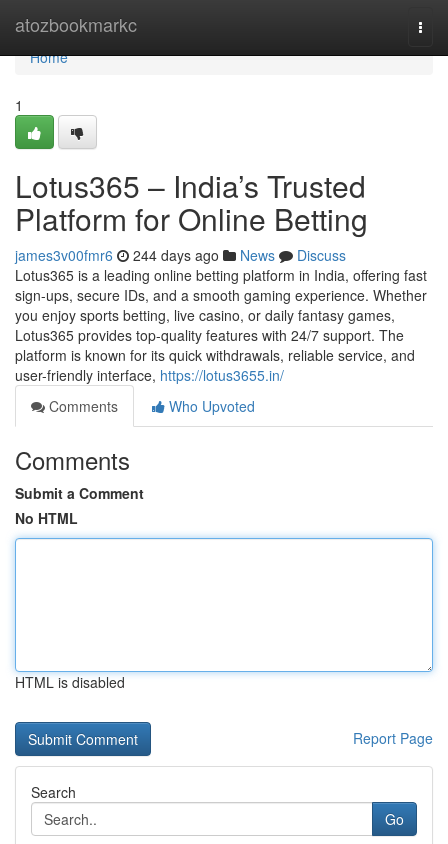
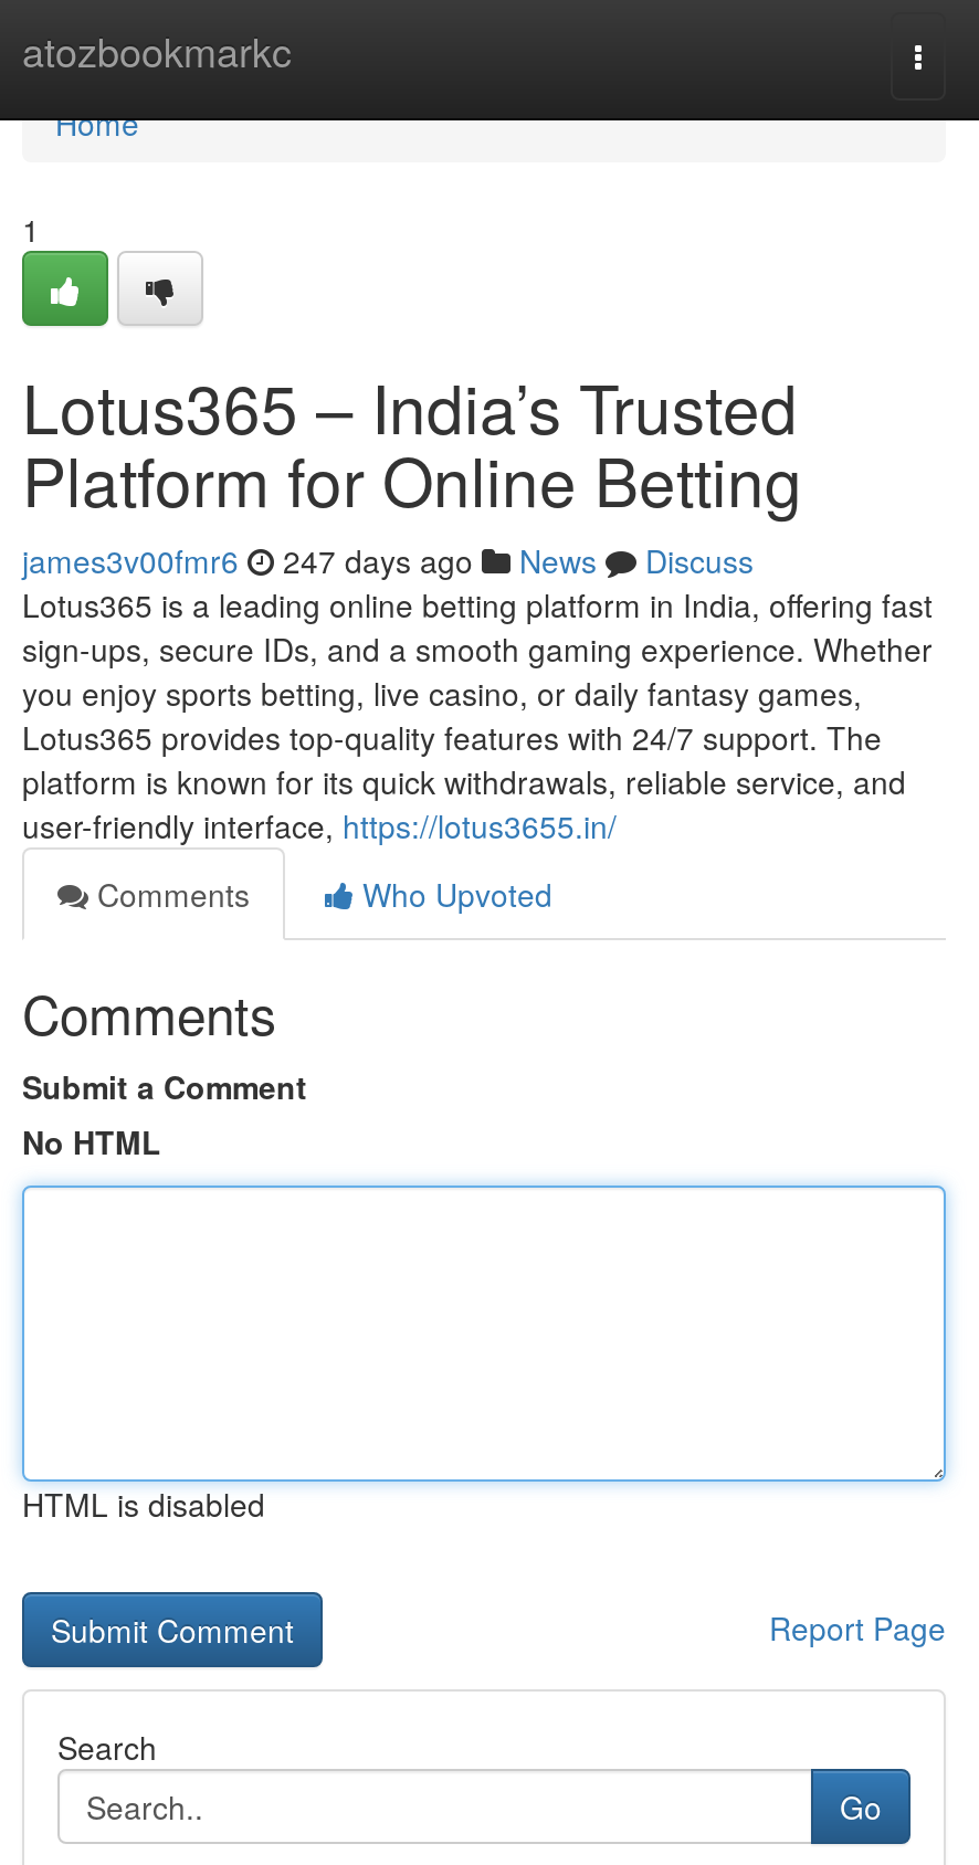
[15,245,346,265] james3v00fmr6 244 days ago News Discuss -> [22,538,754,582] james3v00fmr6 247 days ago News Discuss

